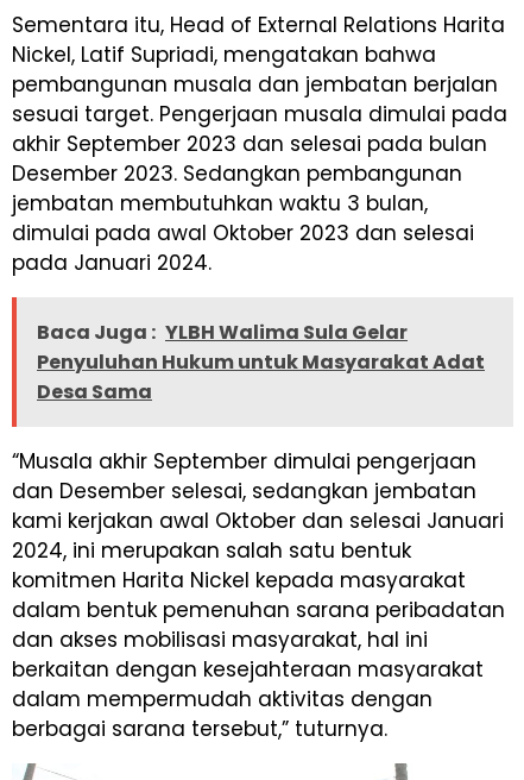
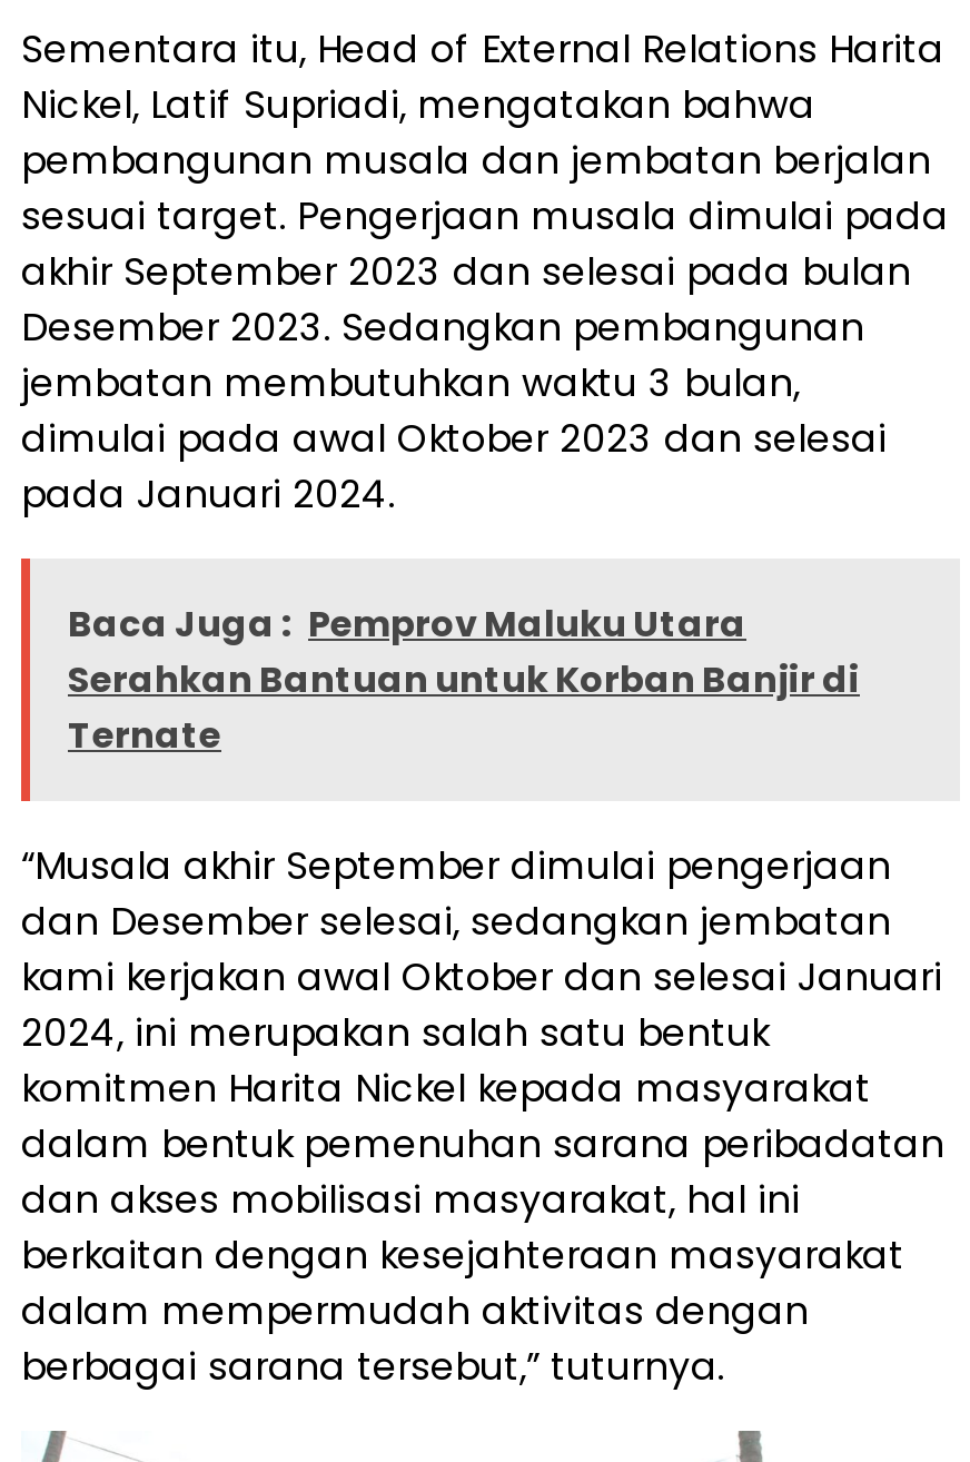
[37,319,485,406] Baca Juga : YLBH Walima Sula Gelar | Penyuluhan Hukum untuk Masyarakat Adat | Desa Sama -> [68,599,860,762] Baca Juga : Pemprov Maluku Utara | Serahkan Bantuan untuk Korban Banjir di | Ternate

